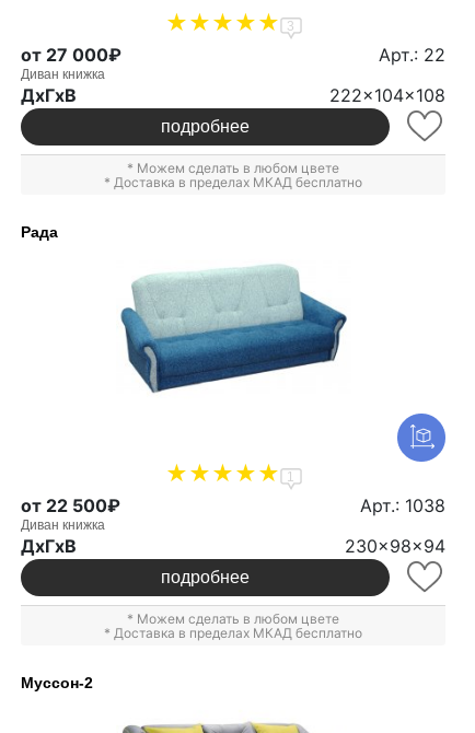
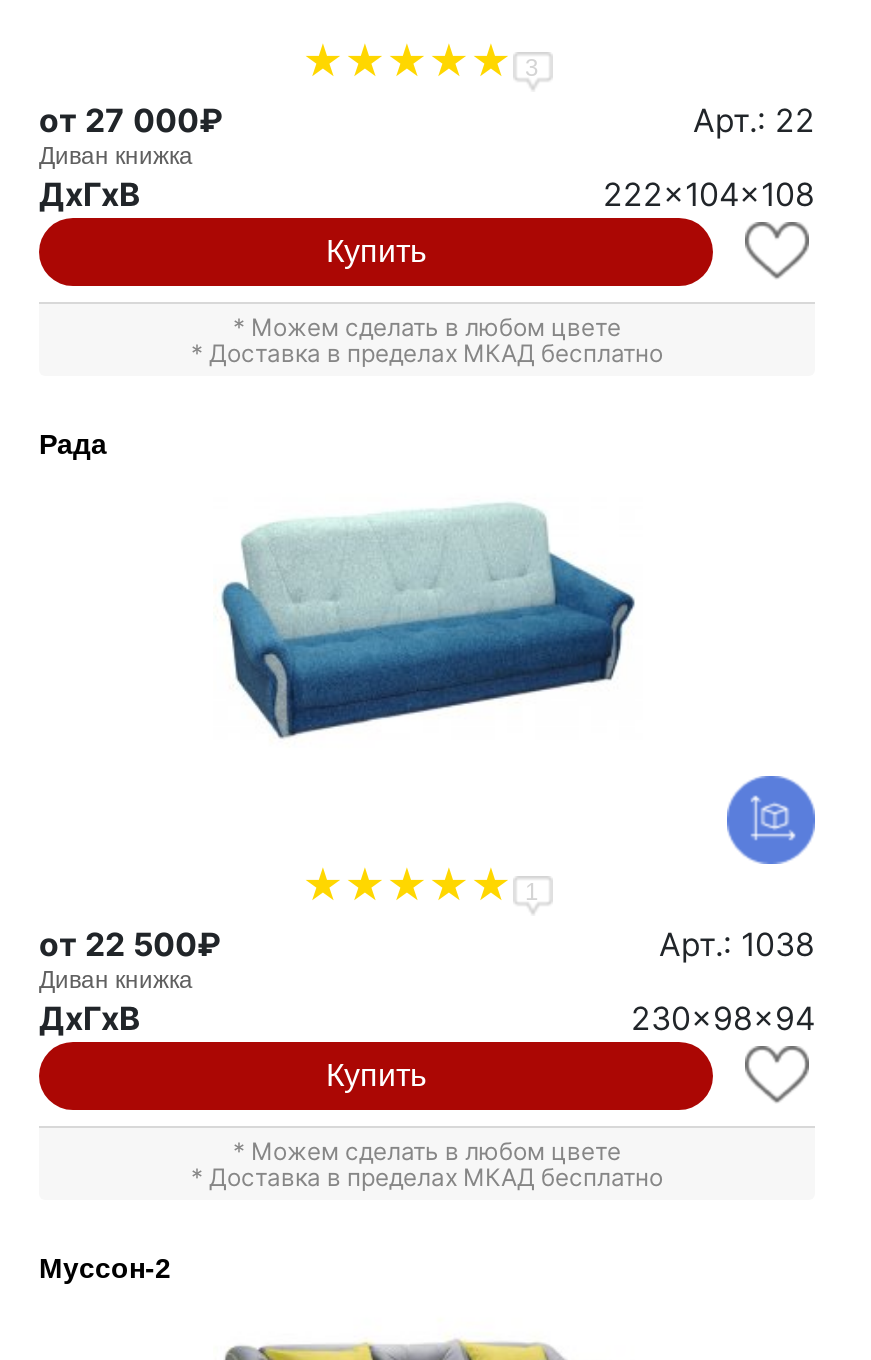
[161,117,250,136] подробнее -> [326,235,426,269] Купить
[161,568,250,586] подробнее -> [326,1058,426,1092] Купить

